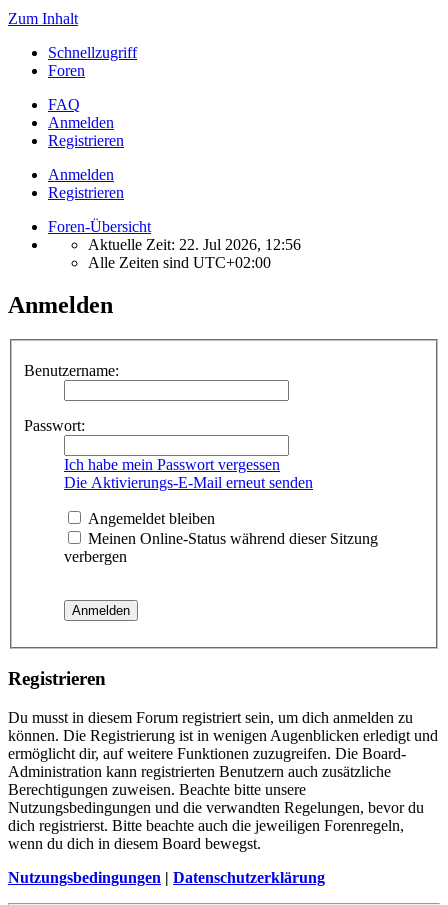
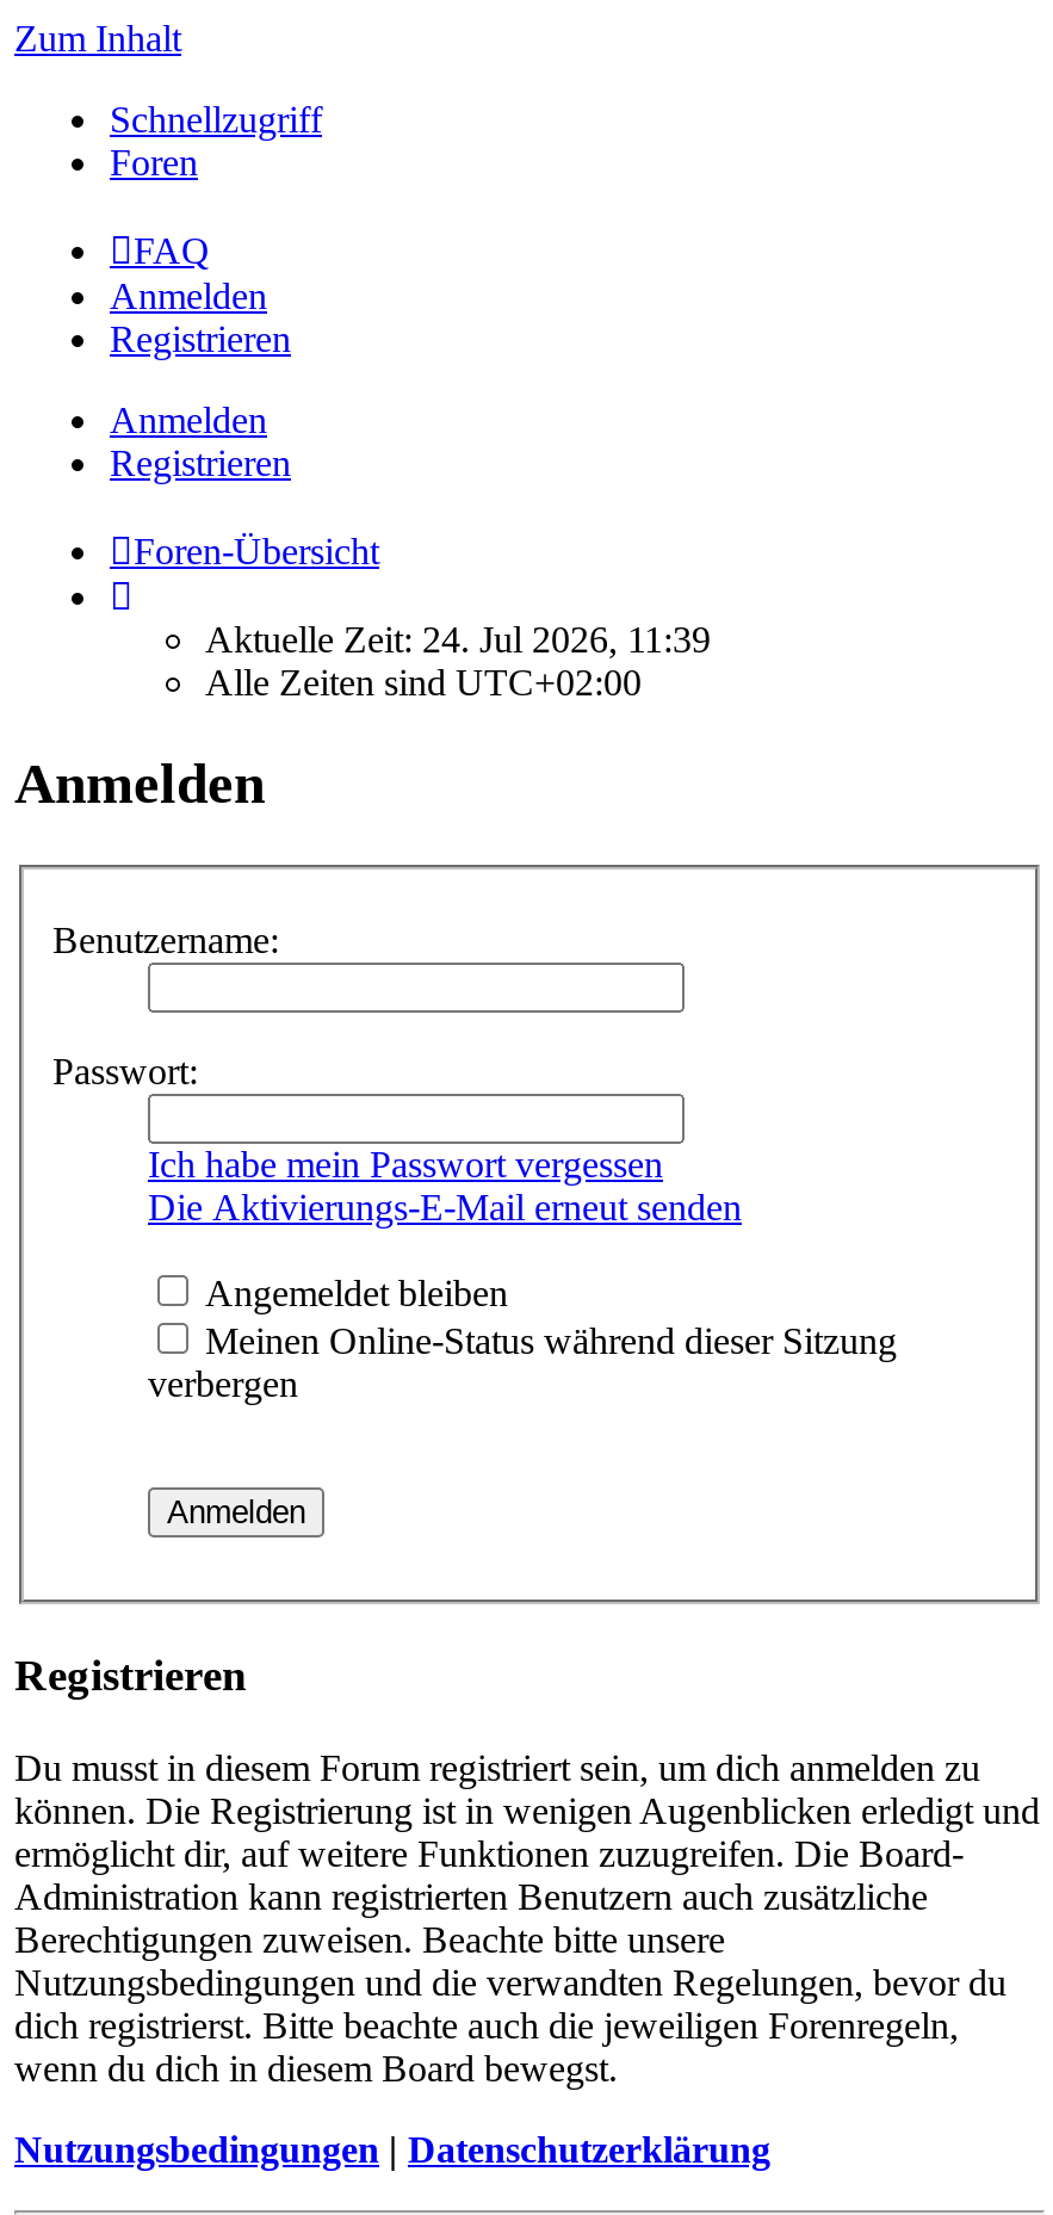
[88,236,301,253] Aktuelle Zeit: 22. Jul 2026, 12:56 -> [205,619,711,660] Aktuelle Zeit: 24. Jul 2026, 11:39

